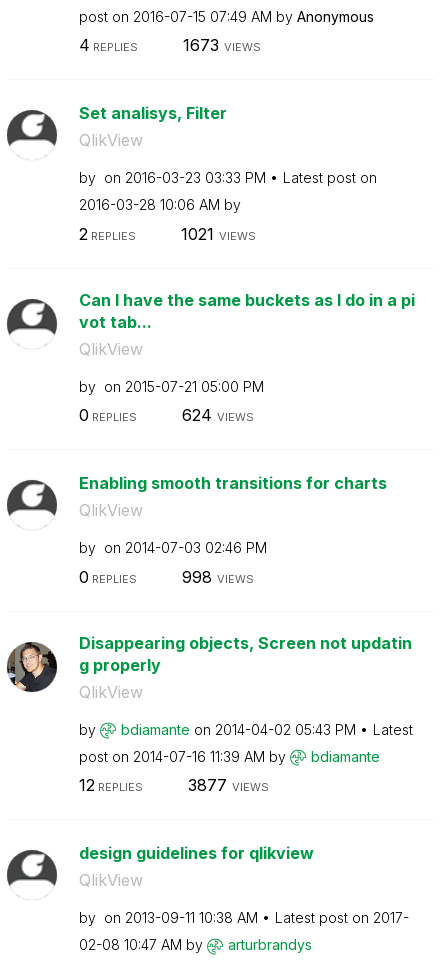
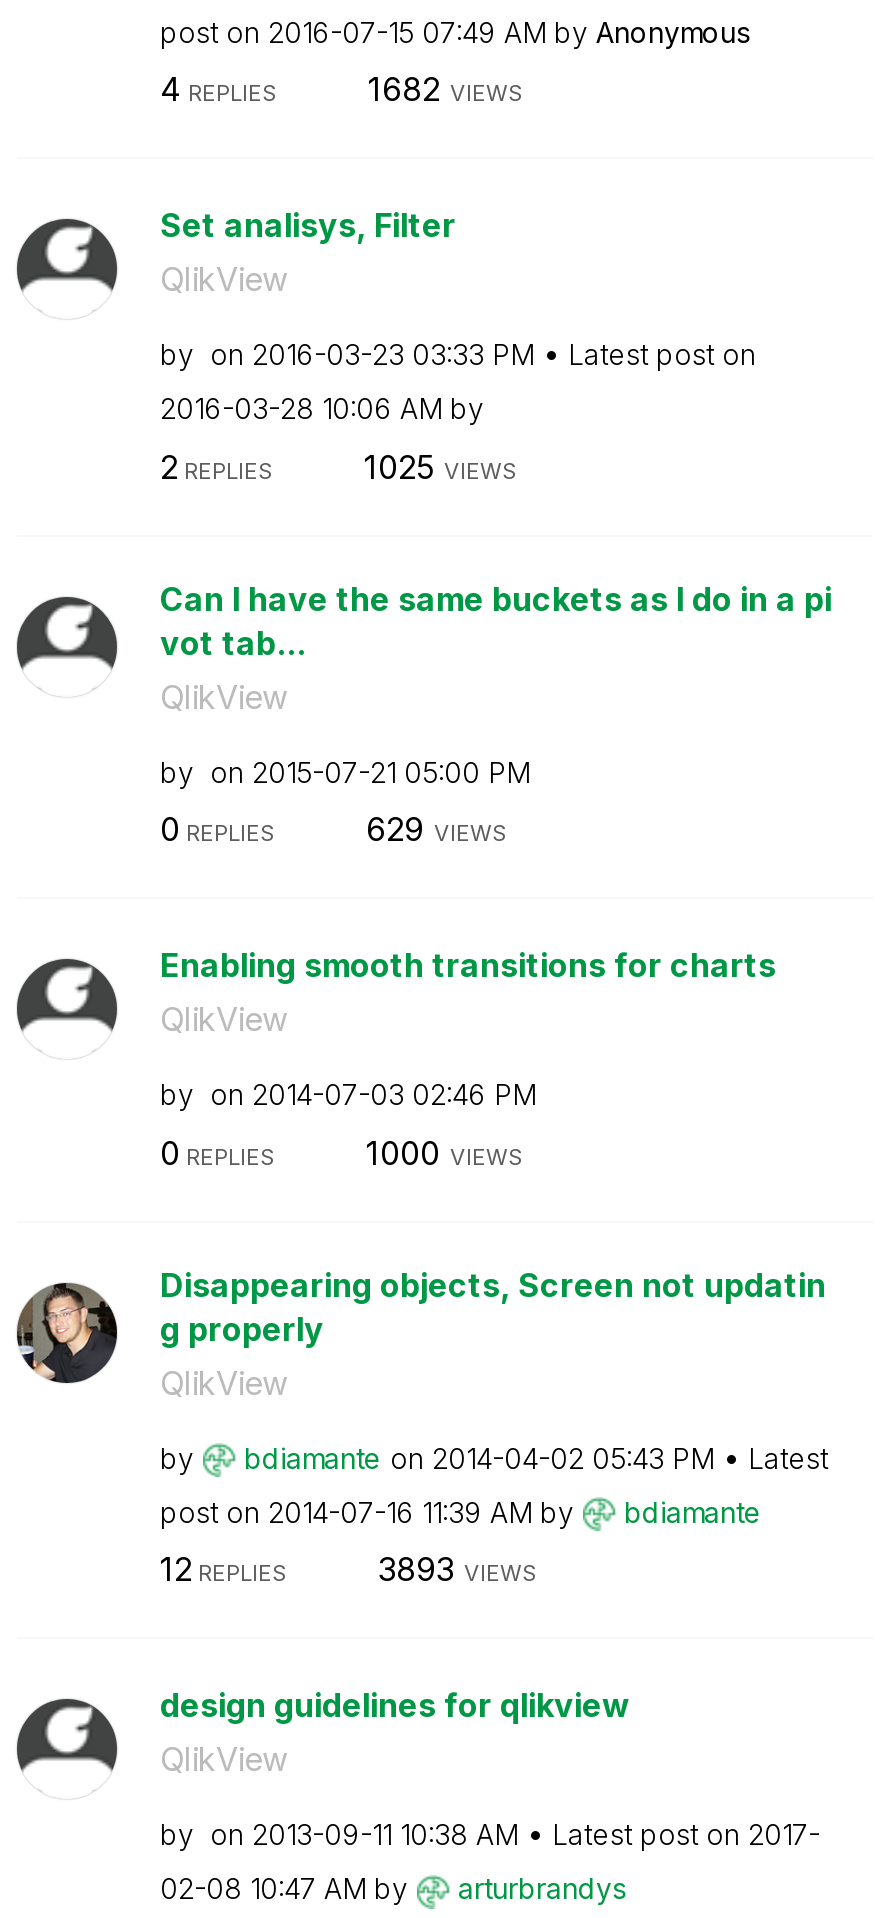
[182,35,260,55] 1673 VIEWS -> [368,69,524,109] 1682 VIEWS
[180,223,255,243] 1021 VIEWS -> [364,446,518,486] 1025 VIEWS
[181,405,253,425] 624 VIEWS -> [366,809,508,849] 629 VIEWS
[181,566,253,586] 998 VIEWS -> [366,1132,524,1172] 1000 VIEWS
[187,775,268,795] 3877 VIEWS -> [378,1549,538,1589] 3893 VIEWS

